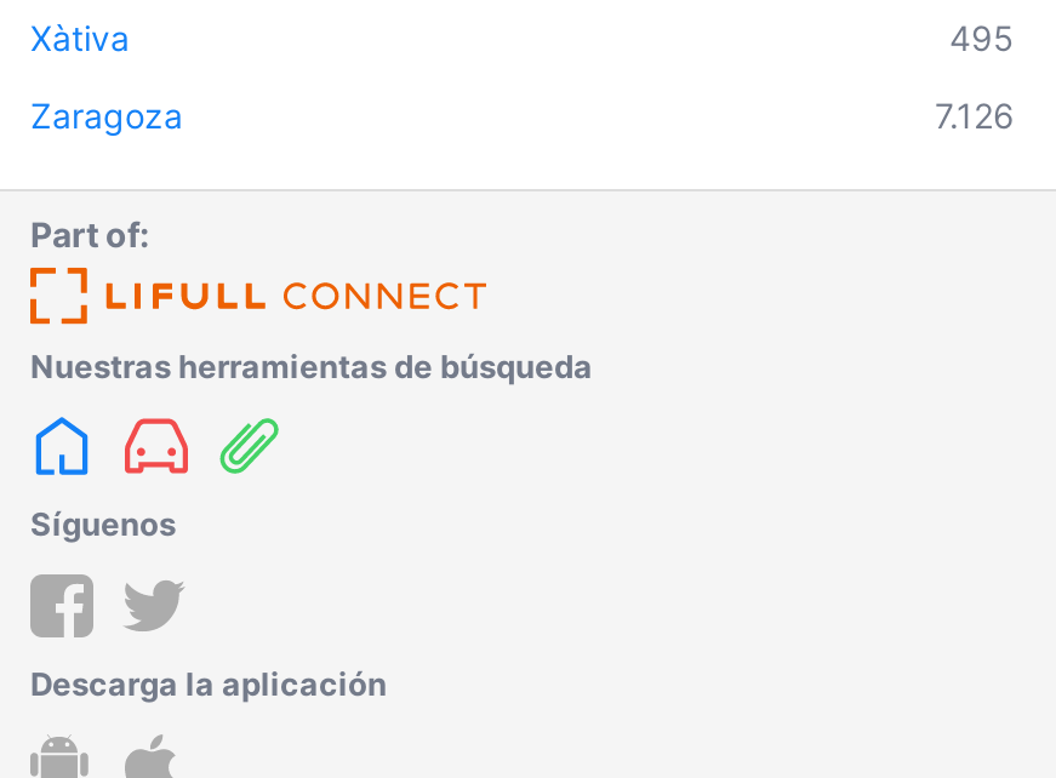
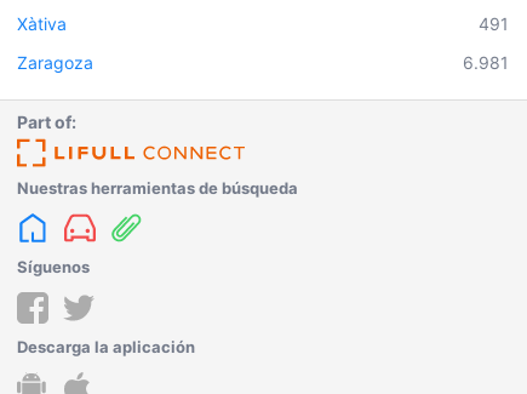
[949,16,1015,57] 495 -> [479,13,509,33] 491
[935,94,1015,135] 7.126 -> [463,52,509,72] 6.981

